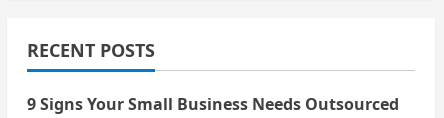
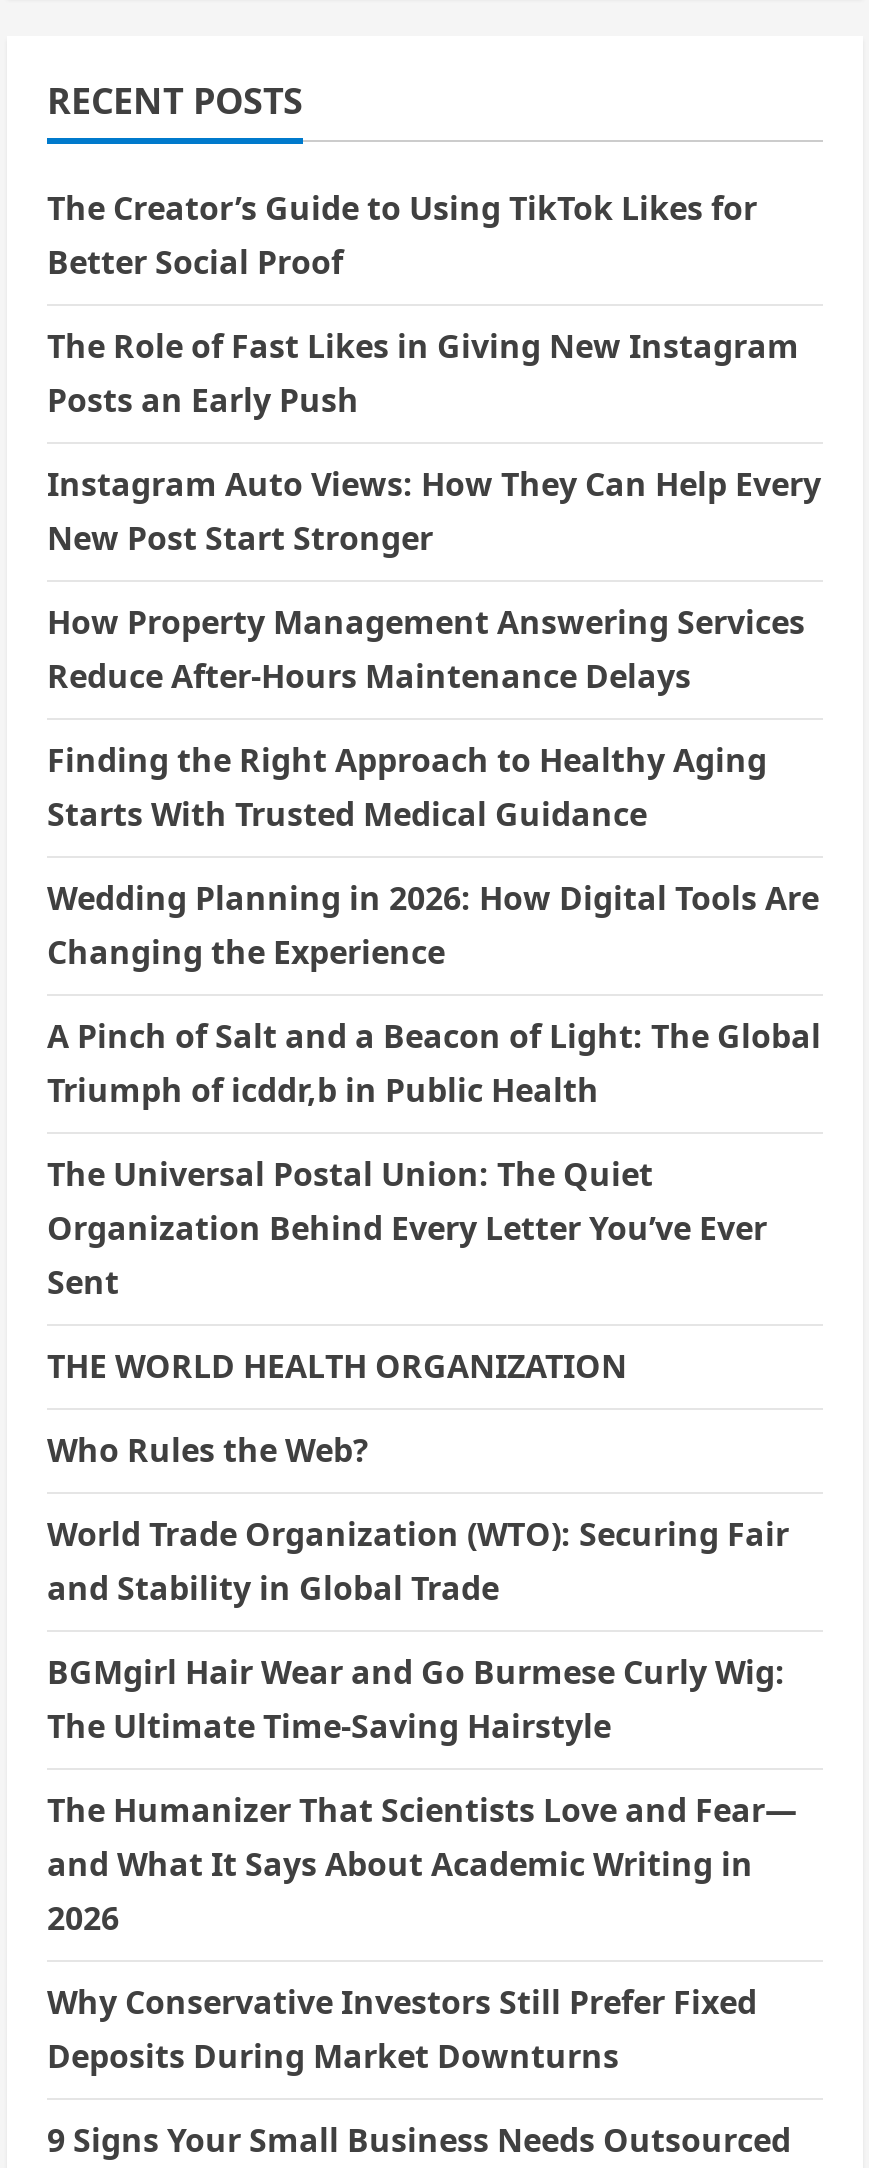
none -> [47,186,821,2078] The Creator’s Guide to Using TikTok Likes for | Better Social Proof | The Role of Fast Likes in Giving New Instagram | Posts an Early Push | Instagram Auto Views: How They Can Help Every | New Post Start Stronger | How Property Management Answering Services | Reduce After-Hours Maintenance Delays | Finding the Right Approach to Healthy Aging | Starts With Trusted Medical Guidance | Wedding Planning in 2026: How Digital Tools Are | Changing the Experience | A Pinch of Salt and a Beacon of Light: The Global | Triumph of icddr,b in Public Health | The Universal Postal Union: The Quiet | Organization Behind Every Letter You’ve Ever | Sent | THE WORLD HEALTH ORGANIZATION | Who Rules the Web? | World Trade Organization (WTO): Securing Fair | and Stability in Global Trade | BGMgirl Hair Wear and Go Burmese Curly Wig: | The Ultimate Time-Saving Hairstyle | The Humanizer That Scientists Love and Fear— | and What It Says About Academic Writing in | 2026 | Why Conservative Investors Still Prefer Fixed | Deposits During Market Downturns

